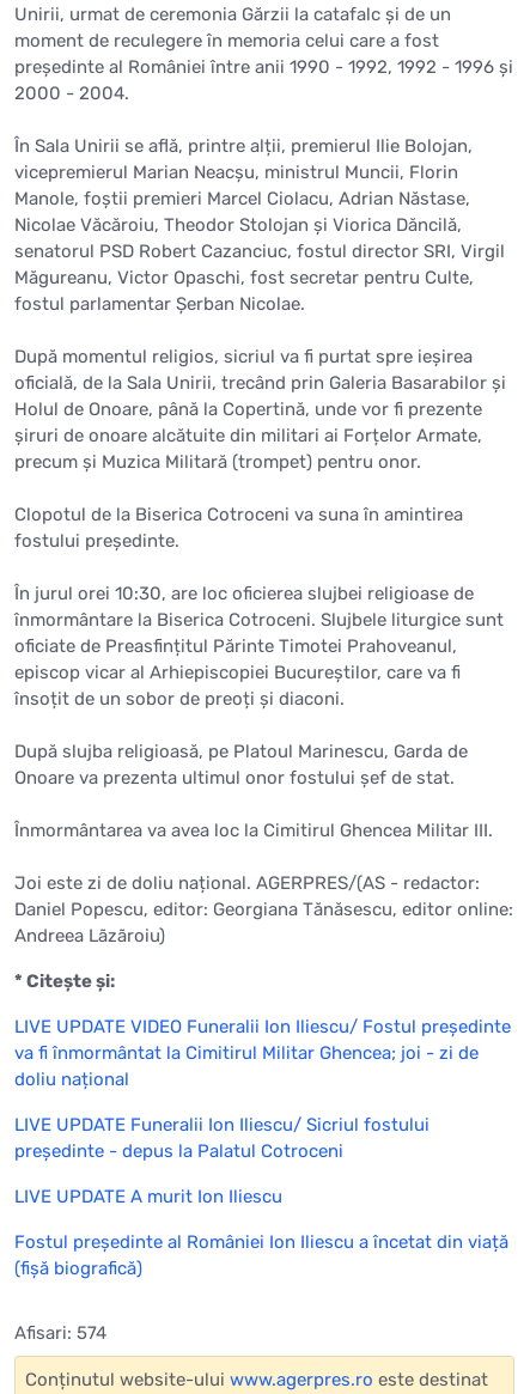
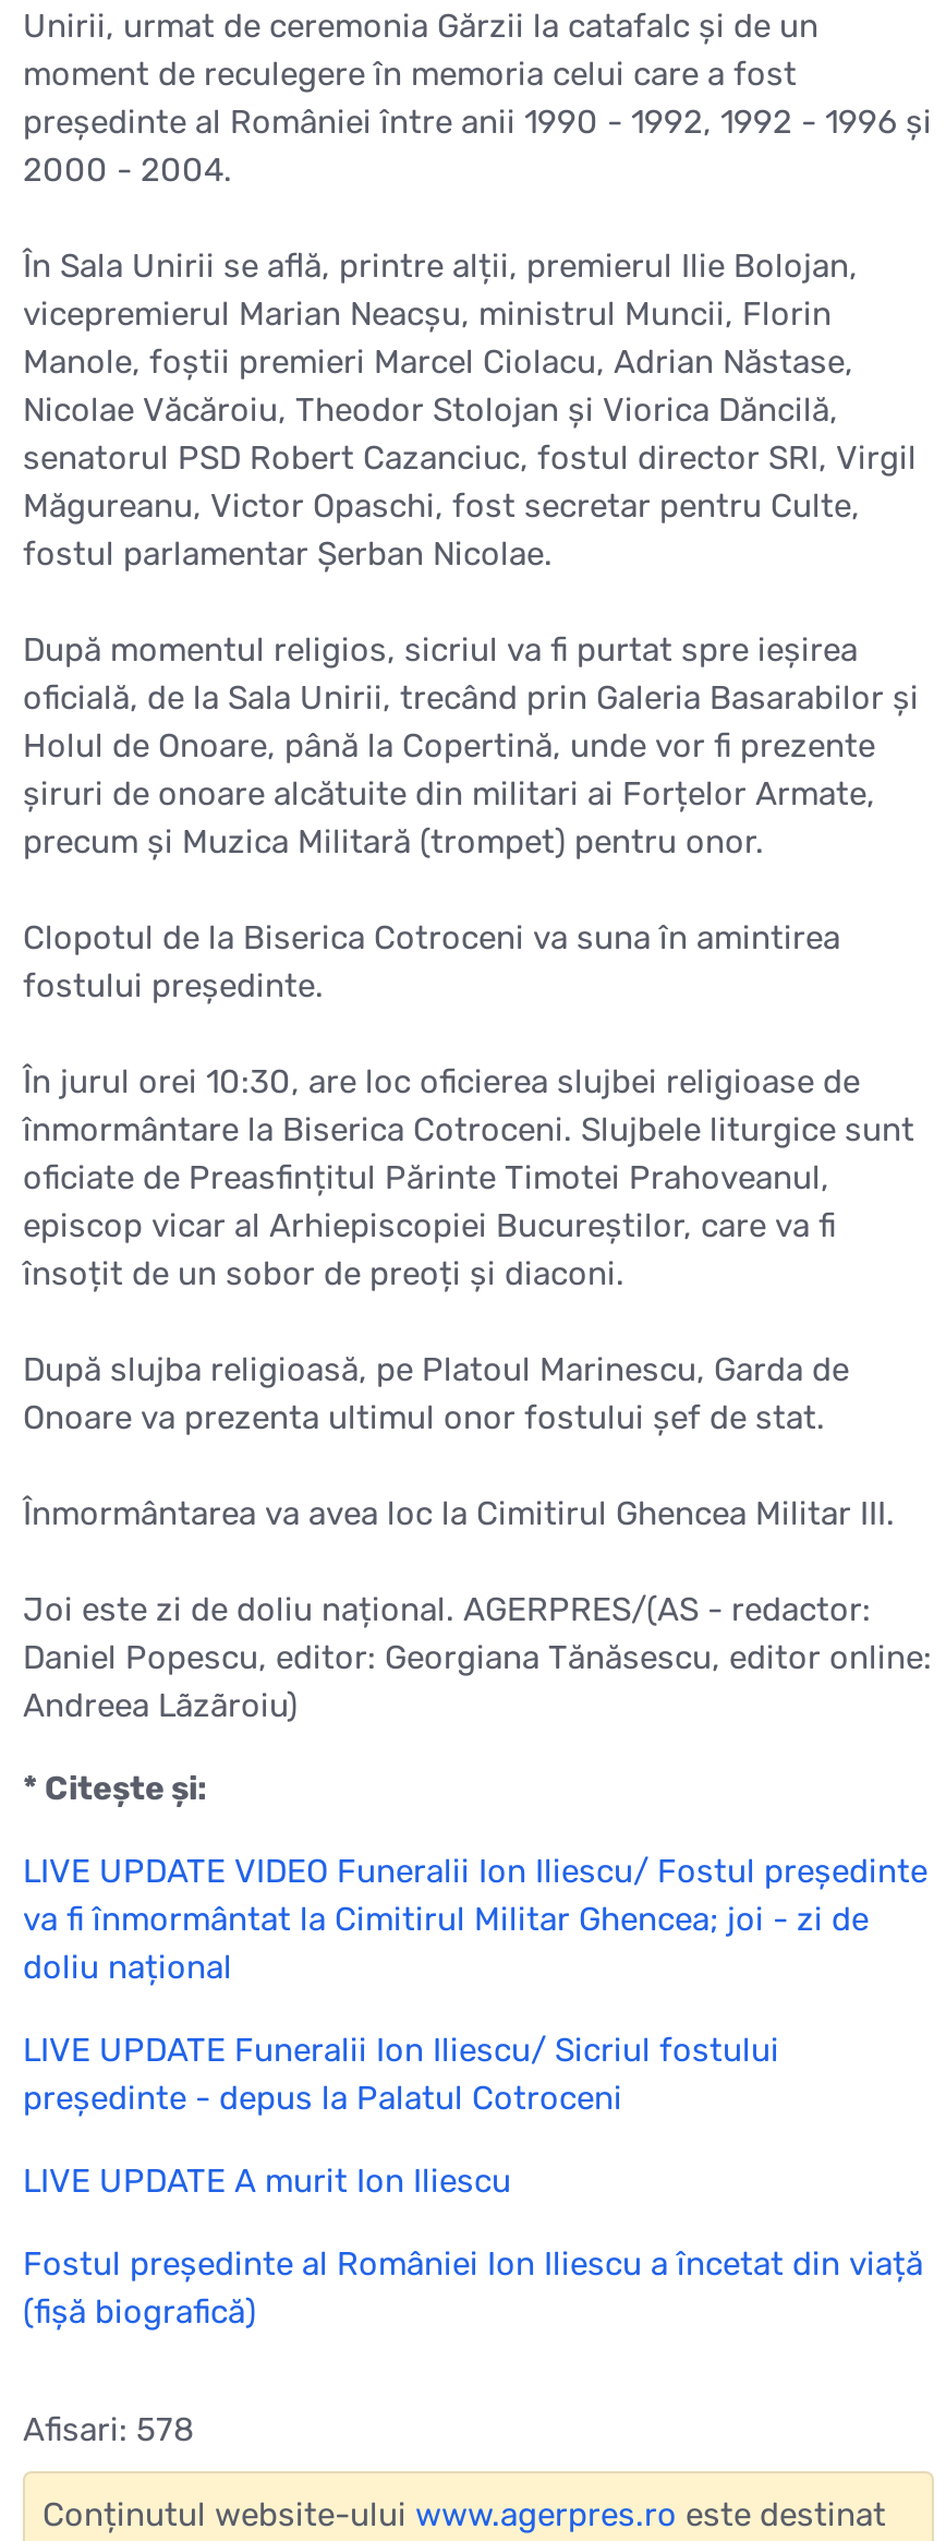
[14,1322,106,1344] Afisari: 574 -> [23,2410,195,2449] Afisari: 578

